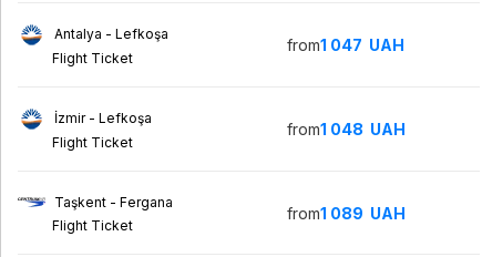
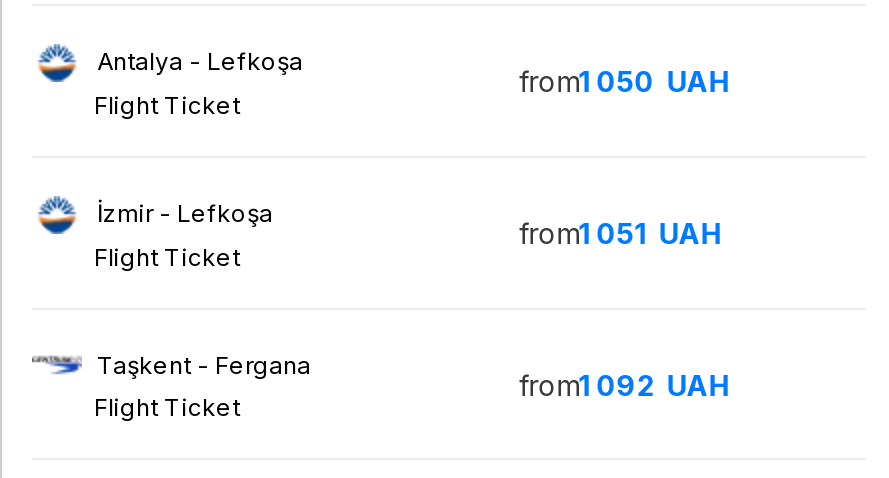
[287,36,405,55] from1 047 UAH -> [518,64,730,98] from1 050 UAH
[287,119,406,138] from1 048 UAH -> [518,216,722,250] from1 051 UAH
[287,203,406,222] from1 089 UAH -> [518,367,730,401] from1 092 UAH

